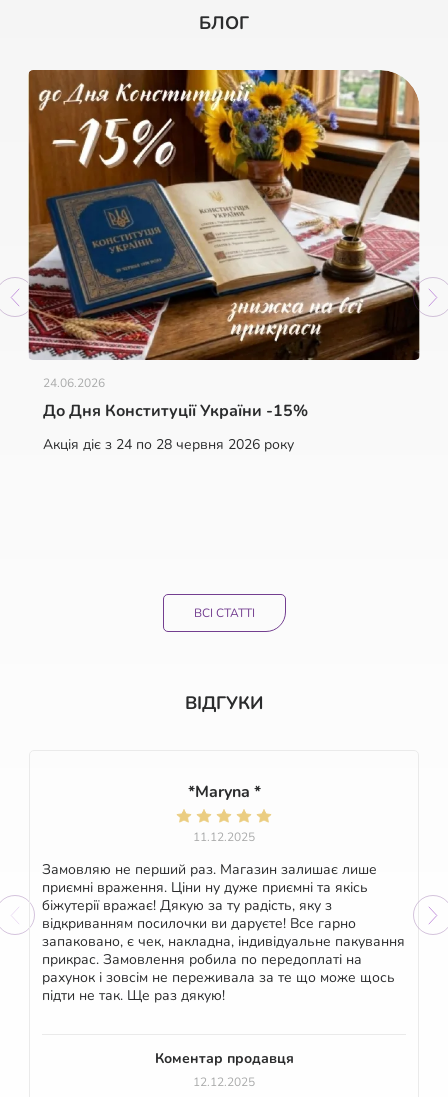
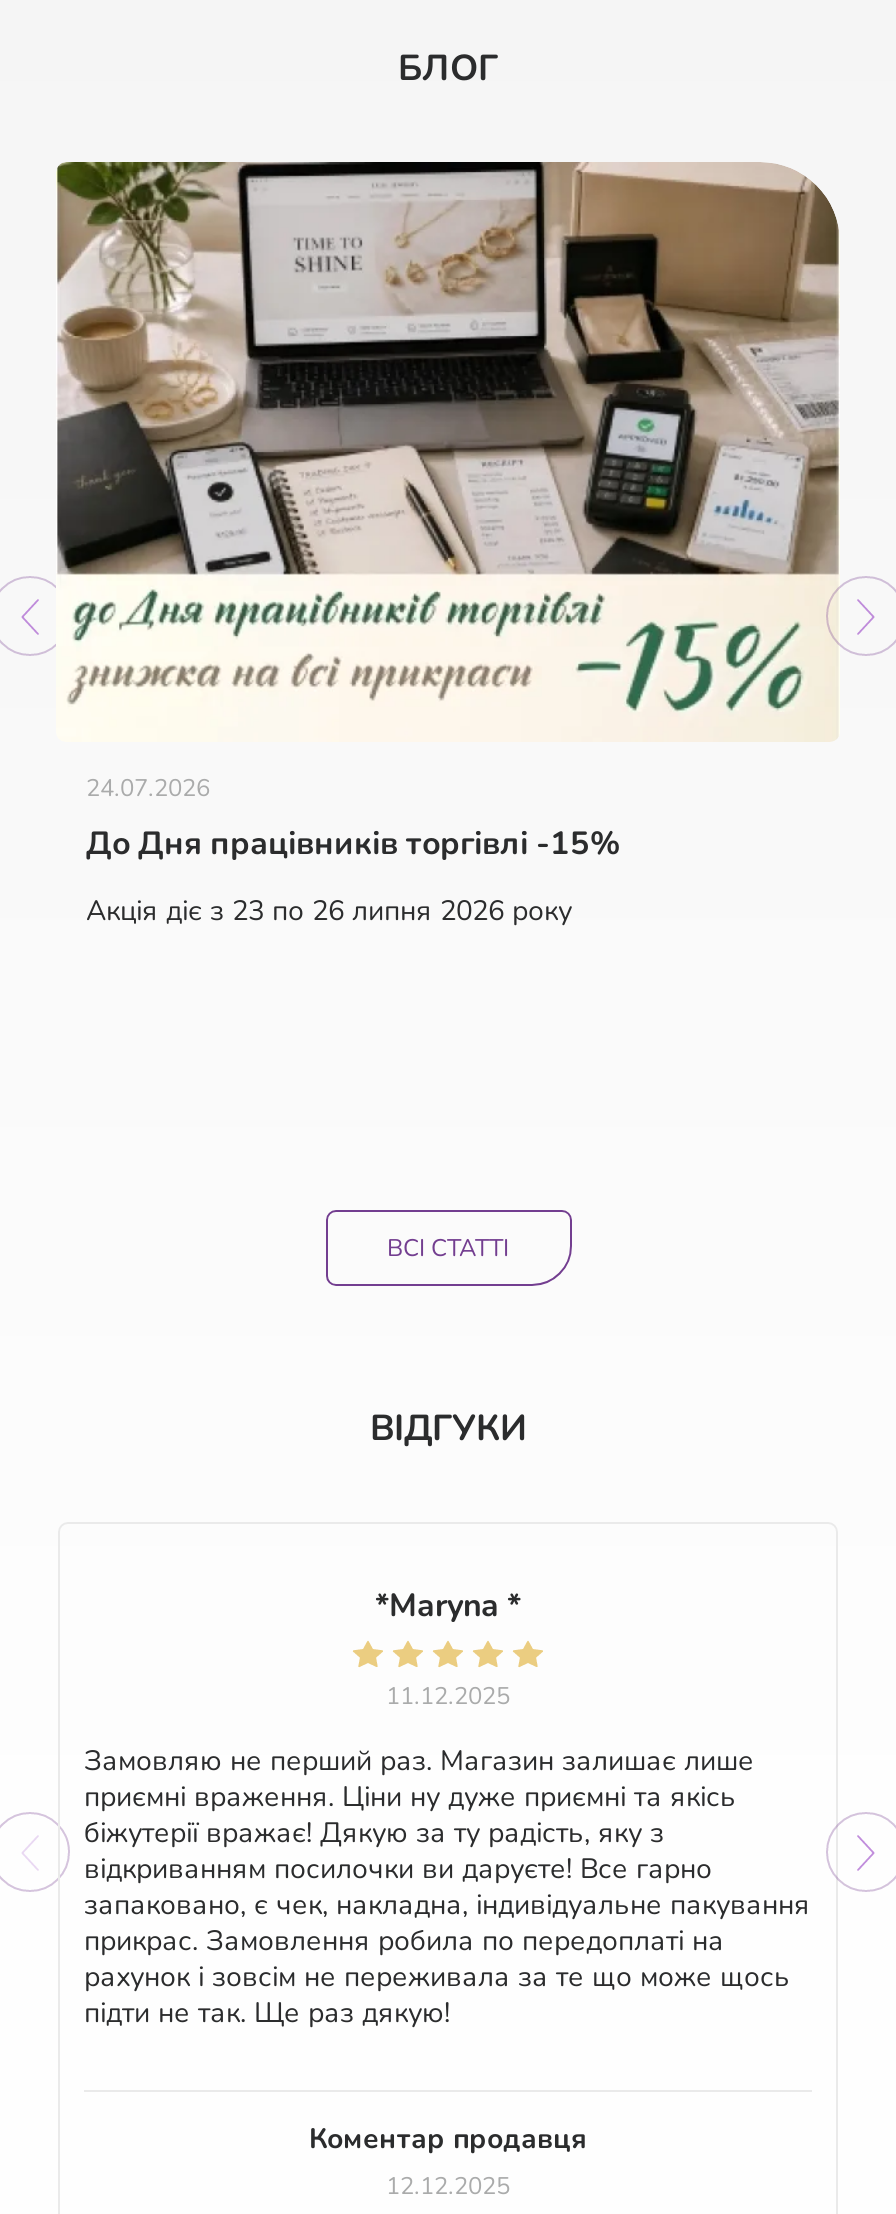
[28,69,421,391] [image] | 24.06.2026 -> [56,160,840,805] [image] | 24.07.2026
[43,400,308,422] До Дня Конституції України -15% -> [86,823,620,867] До Дня працівників торгівлі -15%
[43,435,294,454] Акція діє з 24 по 28 червня 2026 року -> [86,893,572,931] Акція діє з 23 по 26 липня 2026 року

